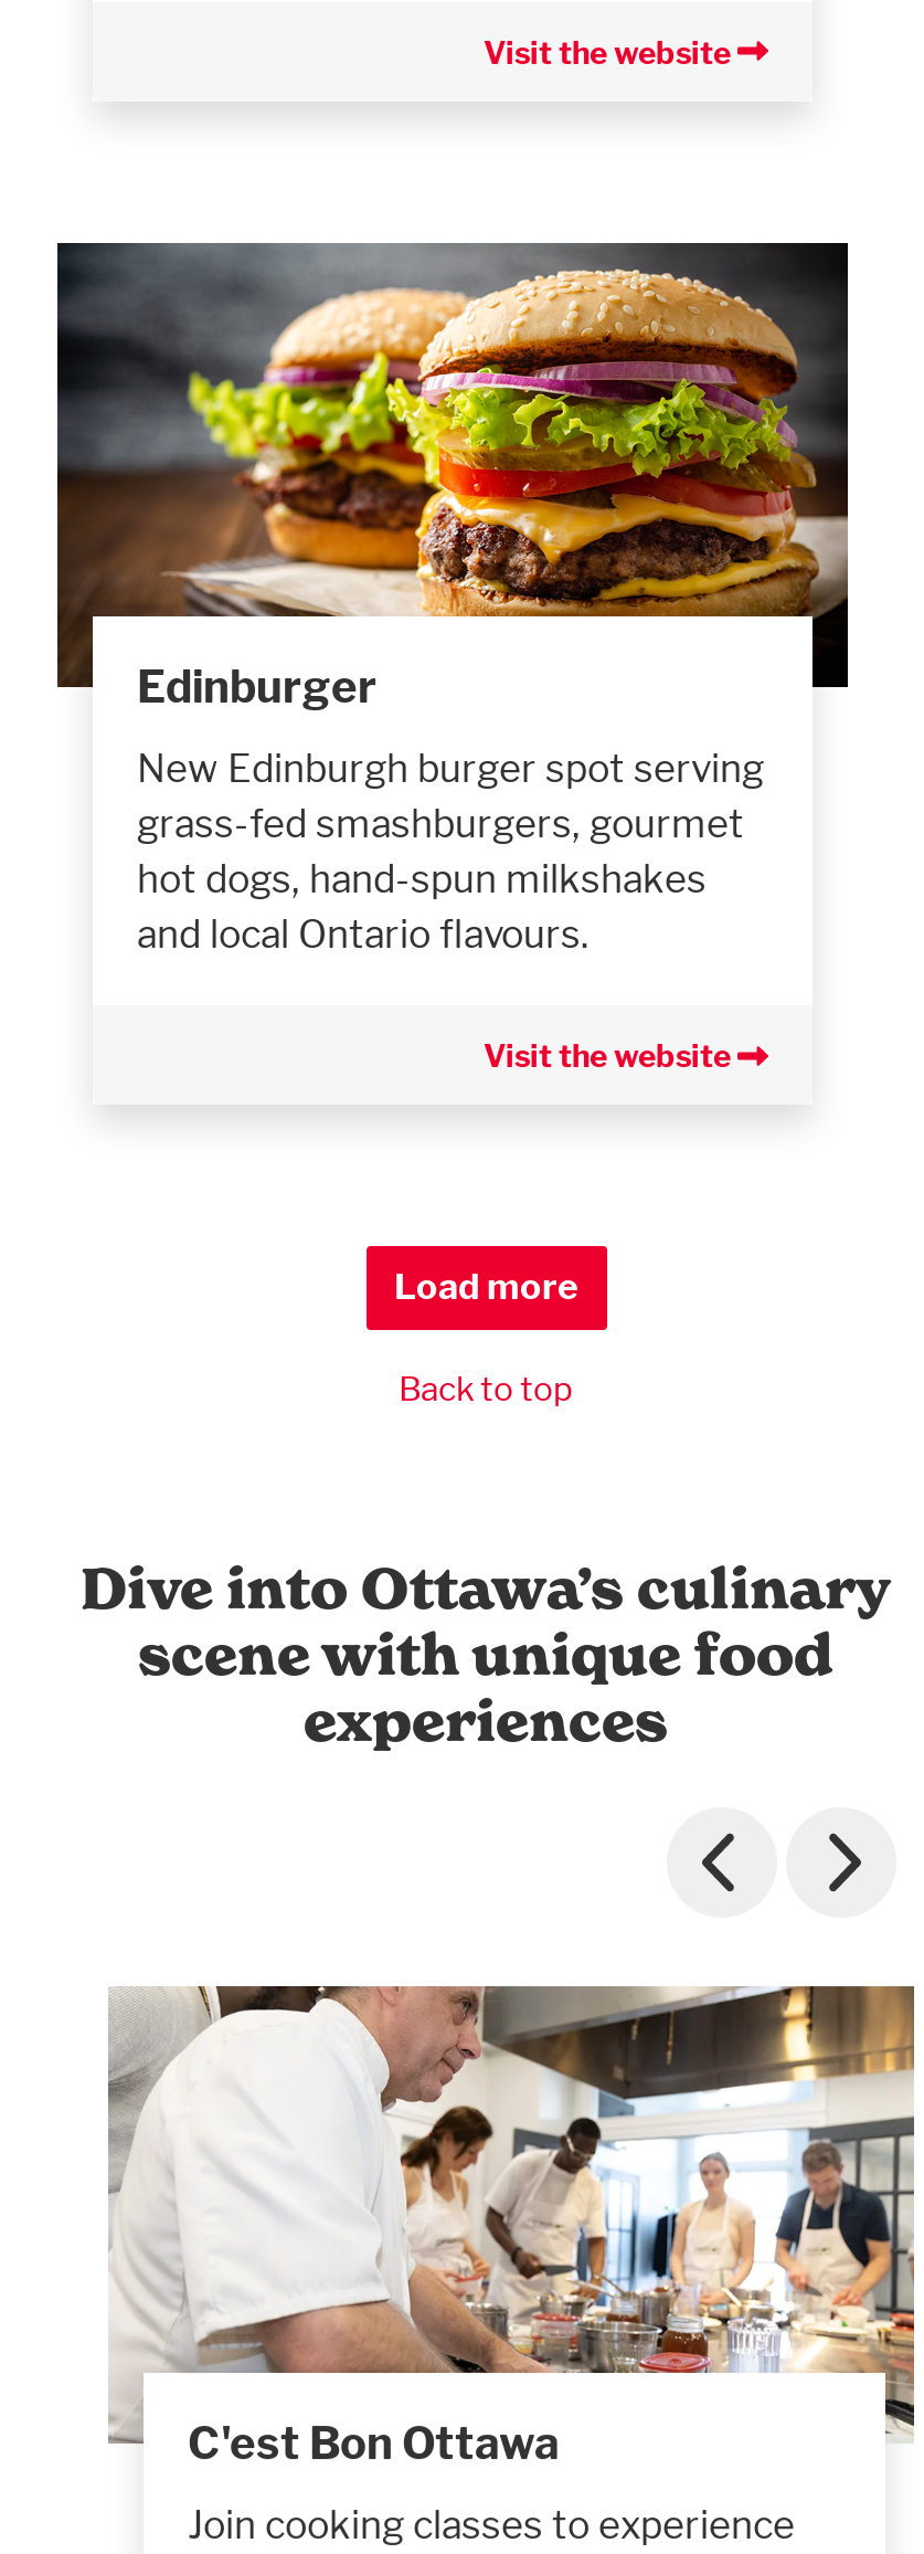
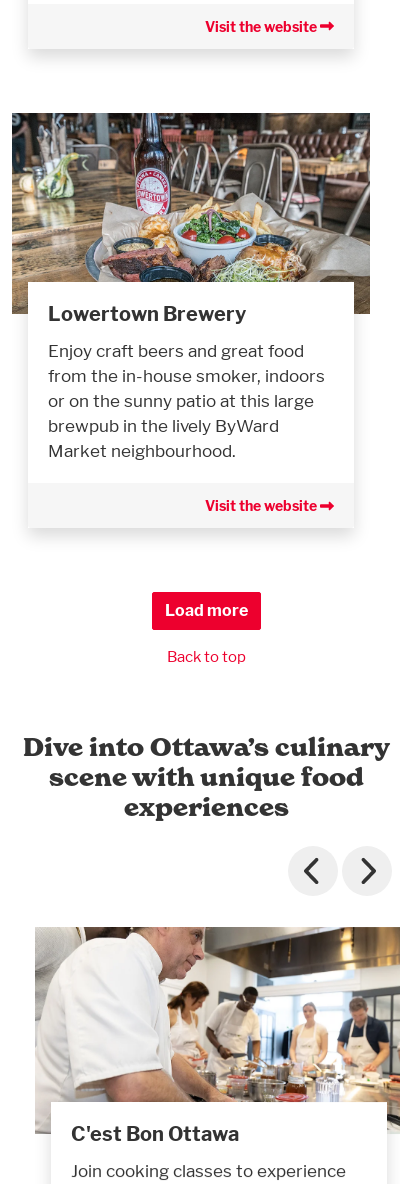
[55,243,850,714] [image] | Edinburger -> [11,112,371,326] [image] | Lowertown Brewery
[137,745,764,957] New Edinburgh burger spot serving | grass-fed smashburgers, gourmet | hot dogs, hand-spun milkshakes | and local Ontario flavours. -> [48,340,325,461] Enjoy craft beers and great food | from the in-house smoker, indoors | or on the sunny patio at this large | brewpub in the lively ByWard | Market neighbourhood.

